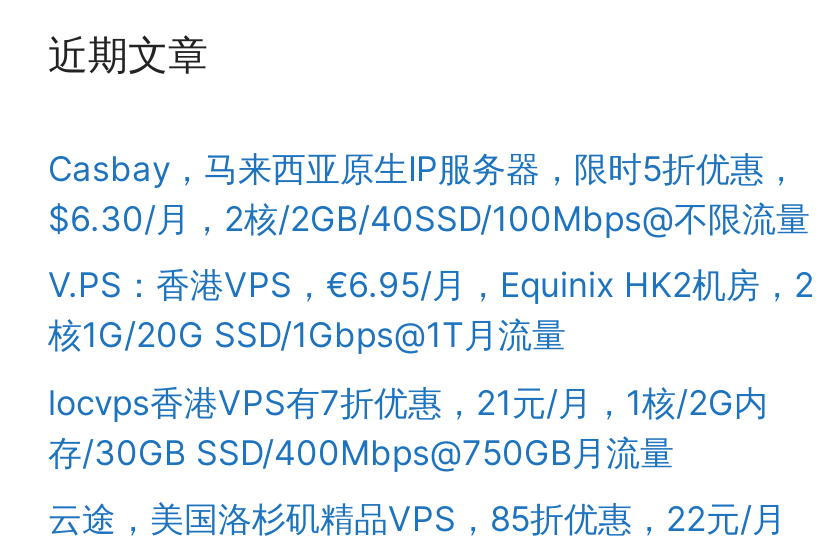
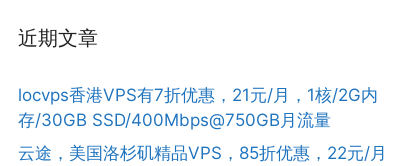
[48,148,814,355] Casbay，马来西亚原生IP服务器，限时5折优惠， | $6.30/月，2核/2GB/40SSD/100Mbps@不限流量 | V.PS：香港VPS，€6.95/月，Equinix HK2机房，2 | 核1G/20G SSD/1Gbps@1T月流量 -> none

